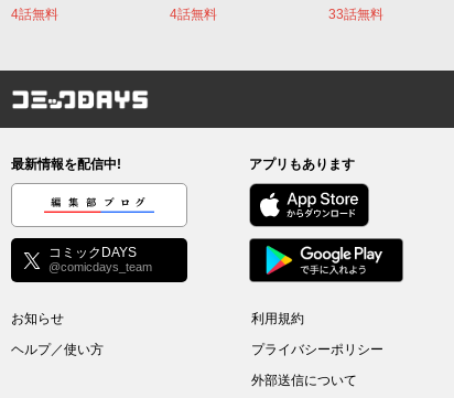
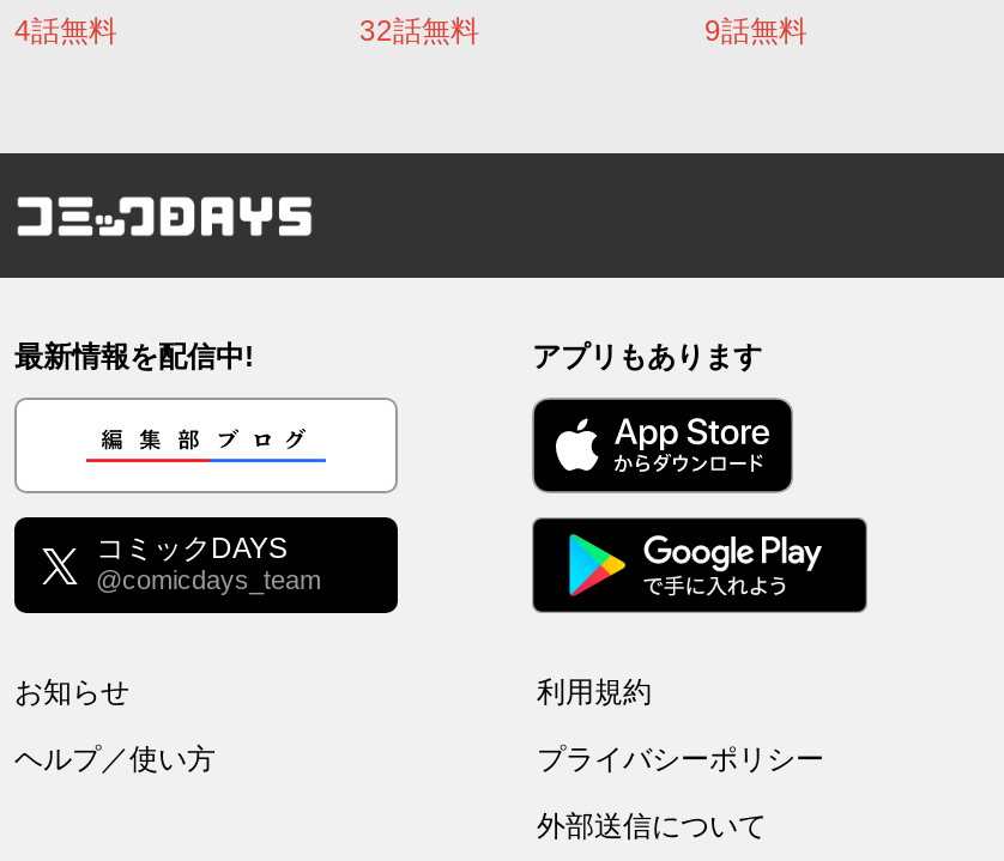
[170,7,217,22] 4話無料 -> [359,14,479,47] 32話無料
[328,7,383,22] 33話無料 -> [704,14,808,47] 9話無料

